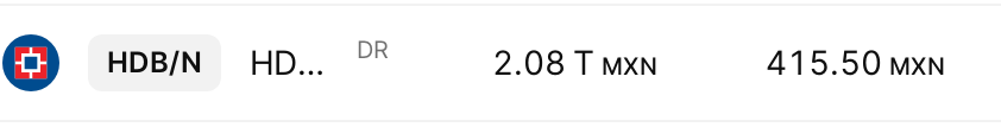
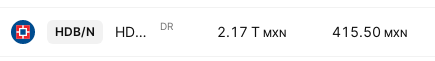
[492,42,656,82] 2.08 T MXN -> [217,23,286,40] 2.17 T MXN

